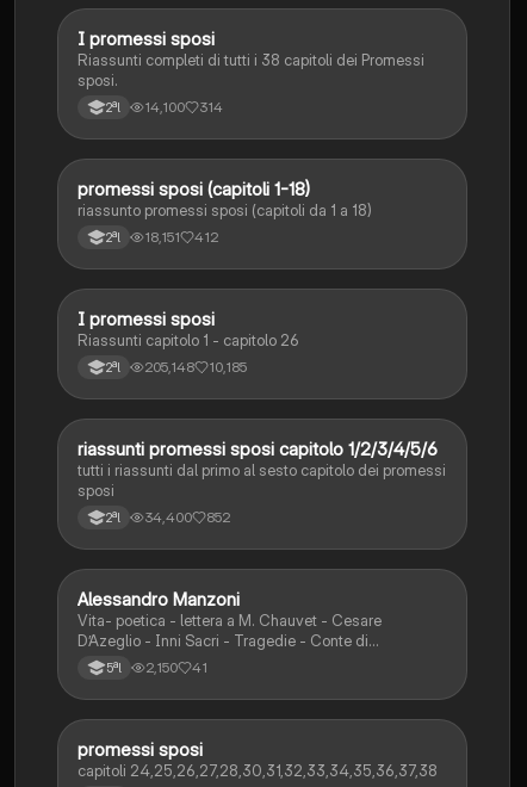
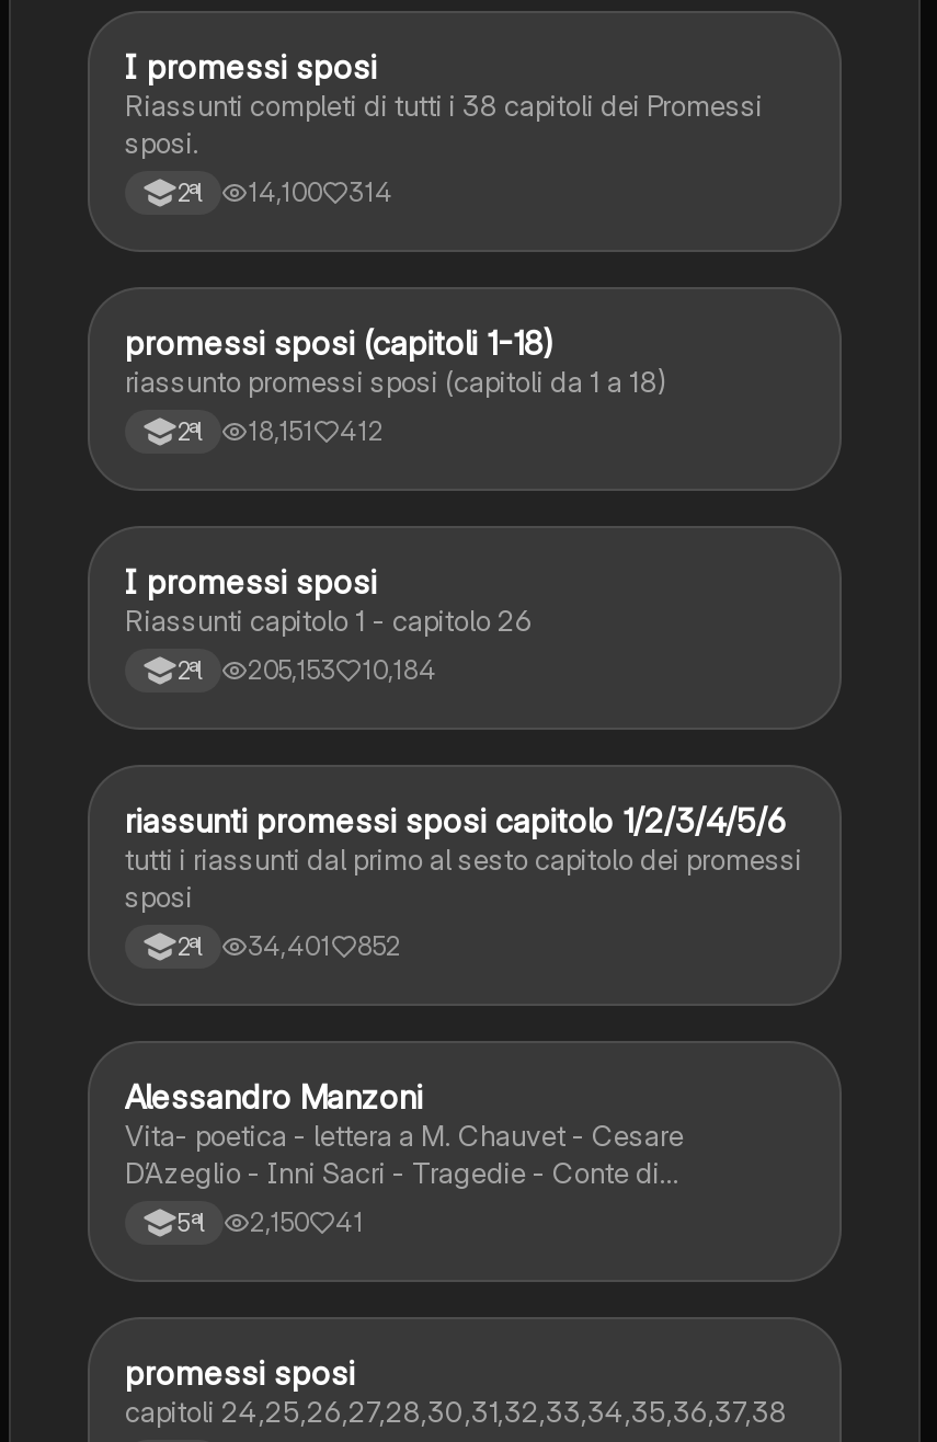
[144,358,194,376] 205,148 -> [248,654,335,687] 205,153
[209,358,247,376] 10,185 -> [362,654,436,687] 10,184
[106,508,230,526] 2ªl 34,400 852 -> [178,930,401,963] 2ªl 34,401 852

